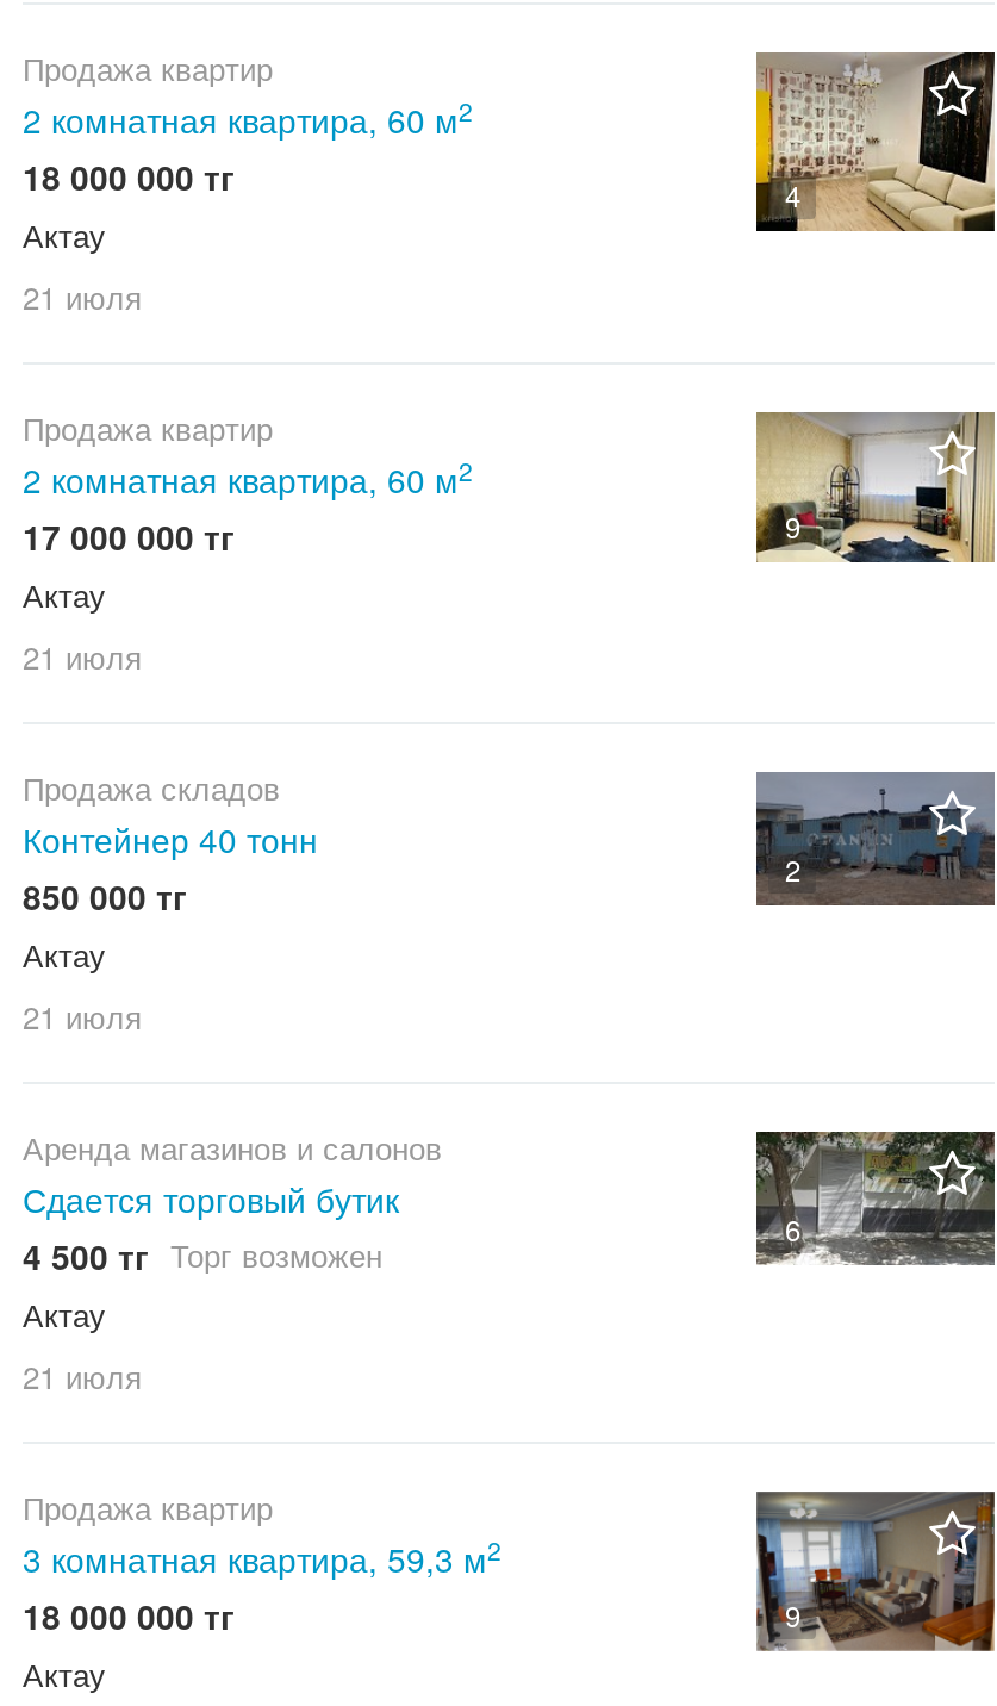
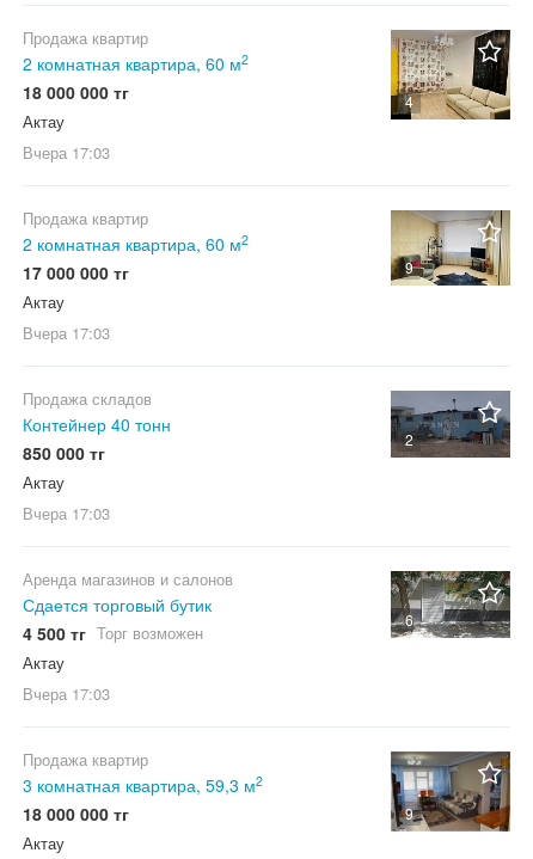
[23,275,142,320] 21 июля -> [23,141,110,164] Вчера 17:03
[23,635,142,680] 21 июля -> [23,322,110,344] Вчера 17:03
[23,994,142,1040] 21 июля -> [23,502,110,525] Вчера 17:03
[23,1354,142,1399] 21 июля -> [23,683,110,705] Вчера 17:03

